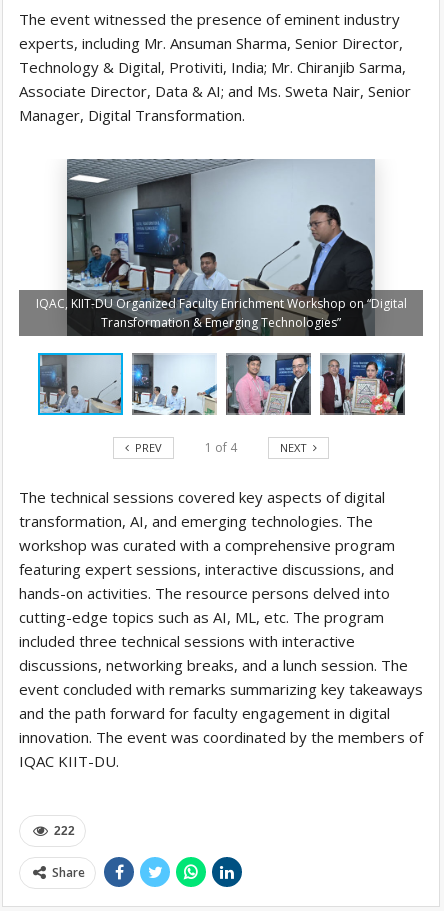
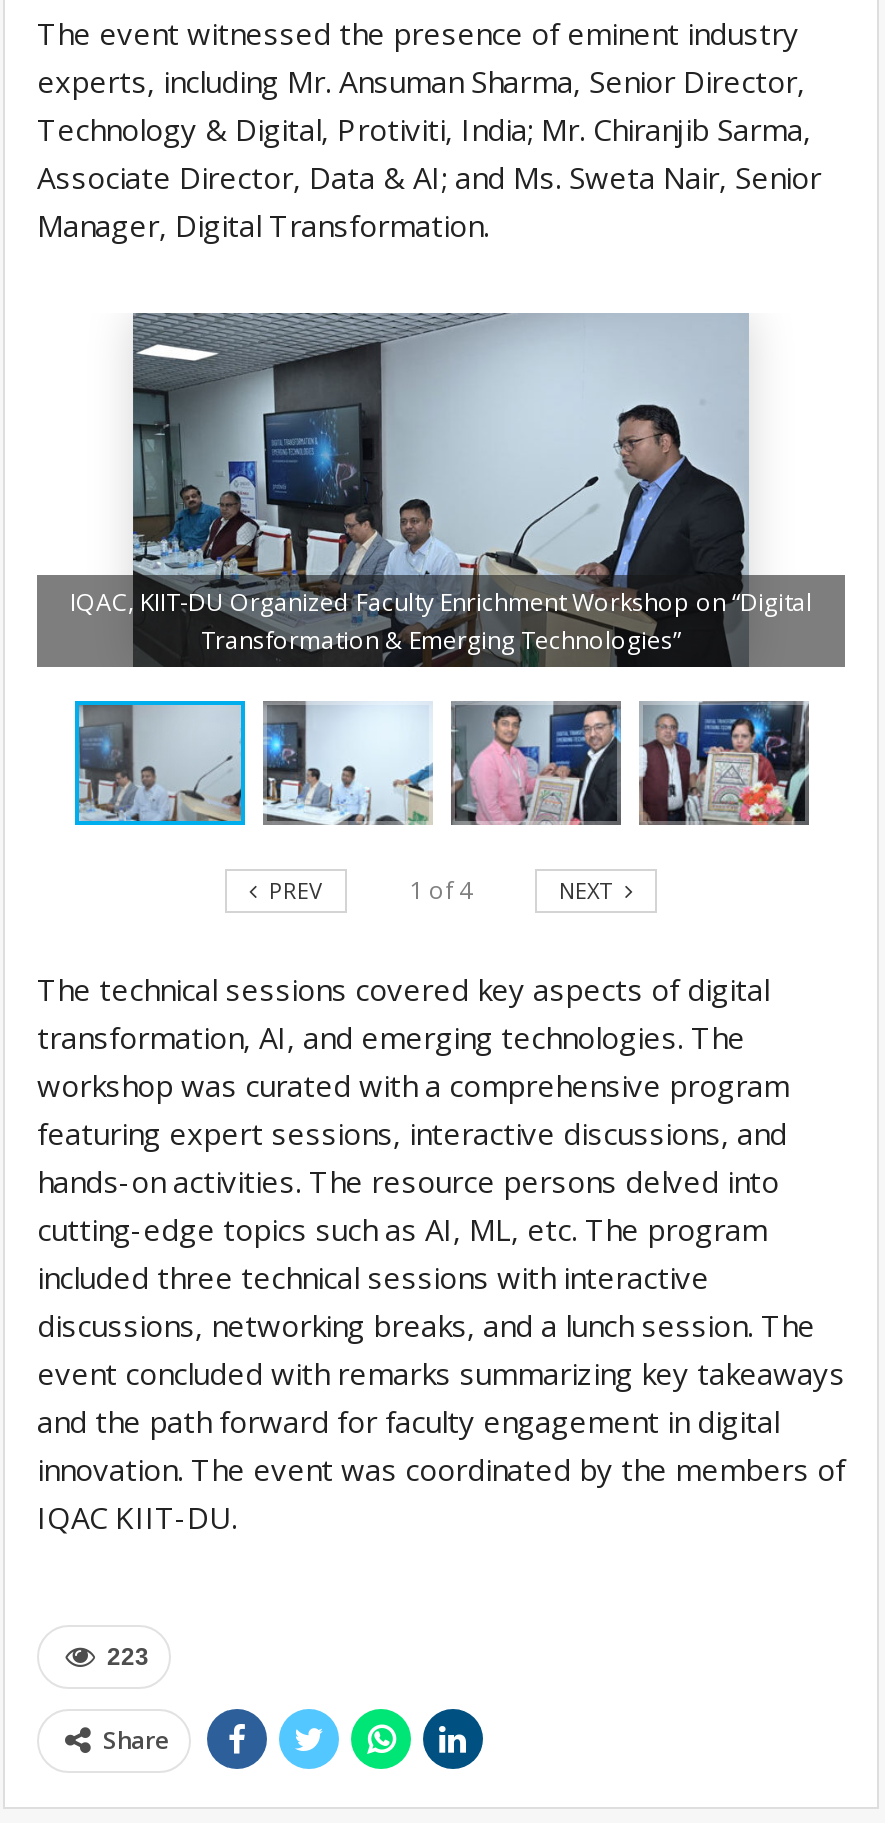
[54,824,75,838] 222 -> [107,1642,149,1670] 223

